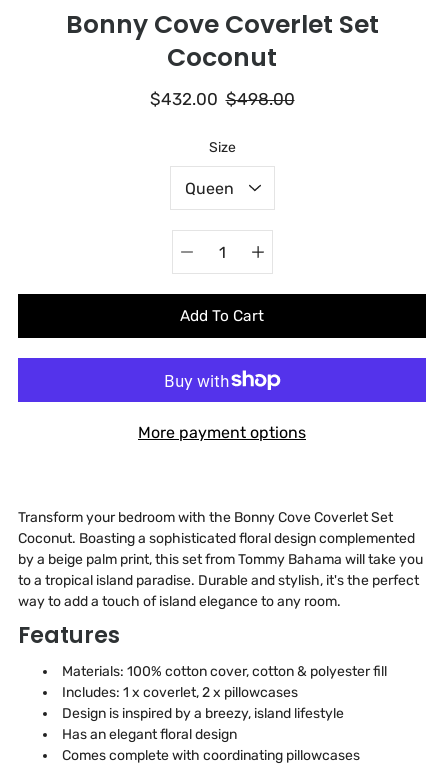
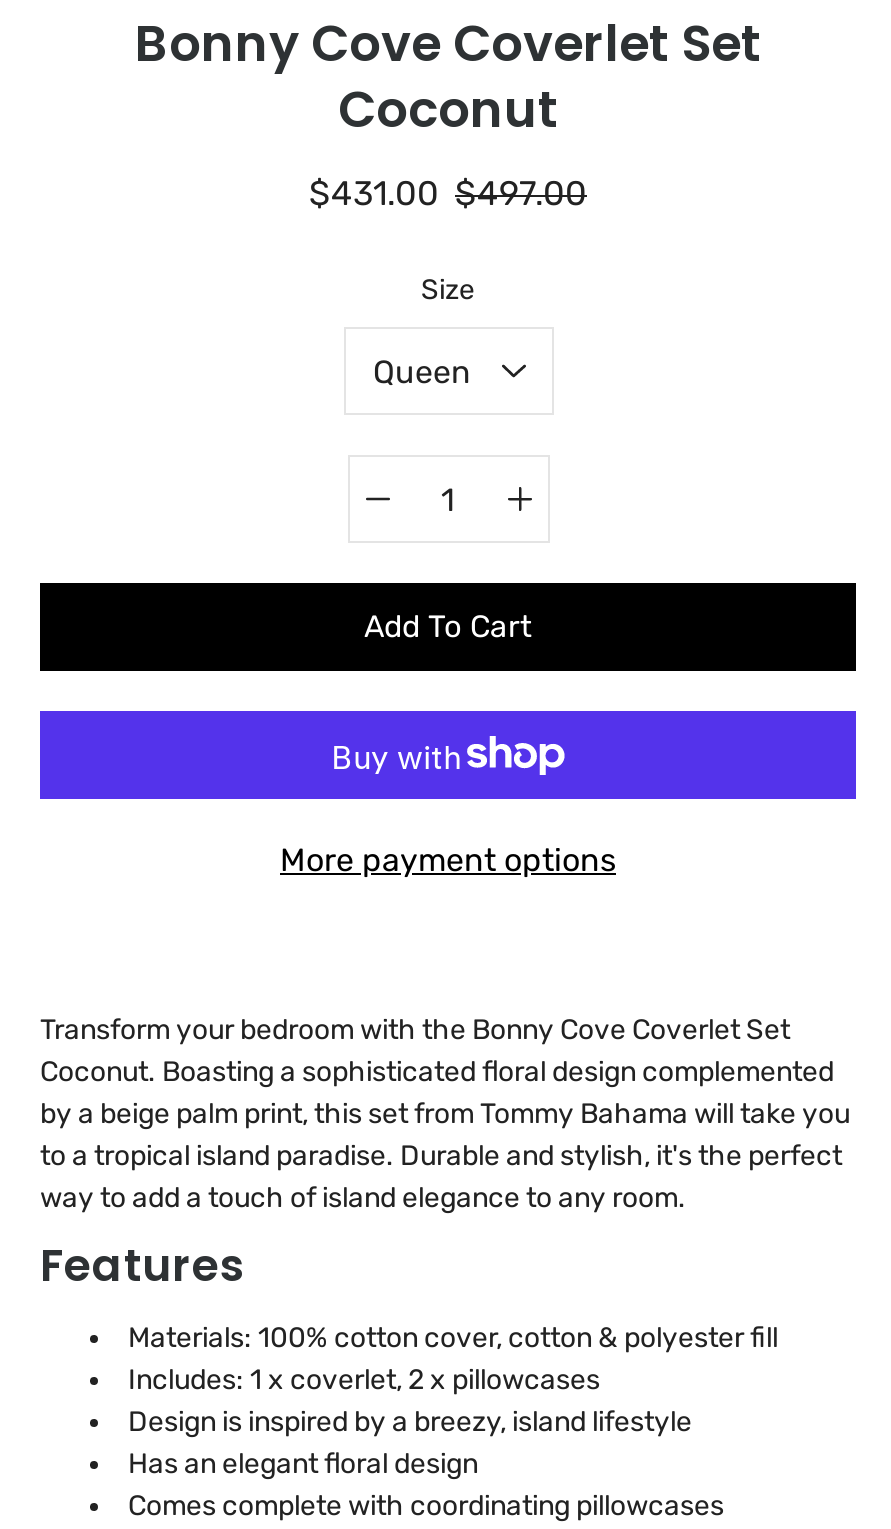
[149,89,294,109] $432.00 $498.00 -> [309,173,587,213] $431.00 $497.00

